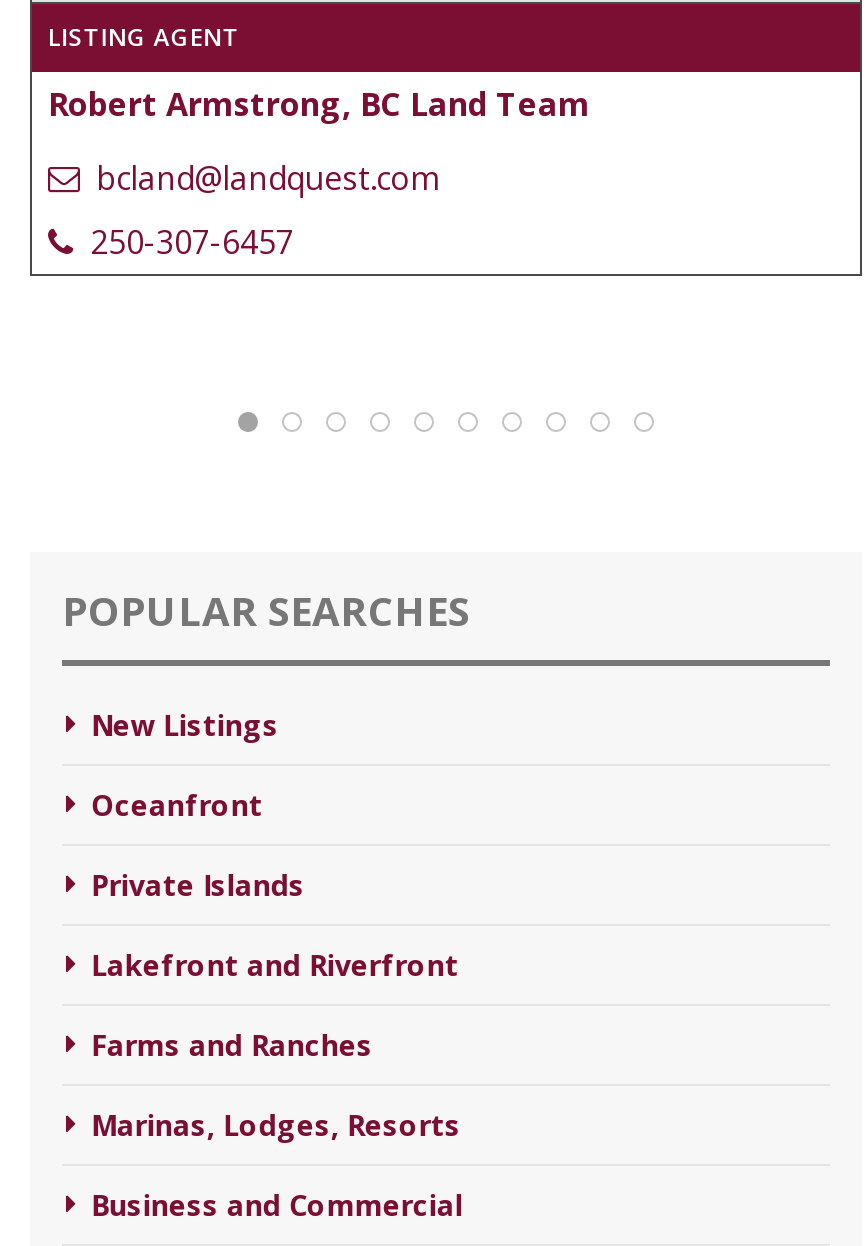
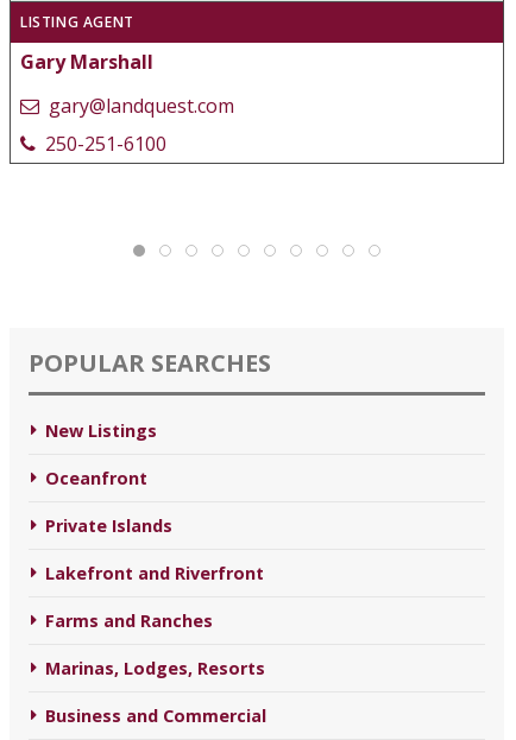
[48,82,590,126] Robert Armstrong, BC Land Team -> [20,49,153,75] Gary Marshall
[88,156,438,200] bcland@landquest.com -> [44,93,234,119] gary@landquest.com
[82,220,294,264] 250-307-6457 -> [40,131,166,157] 250-251-6100

